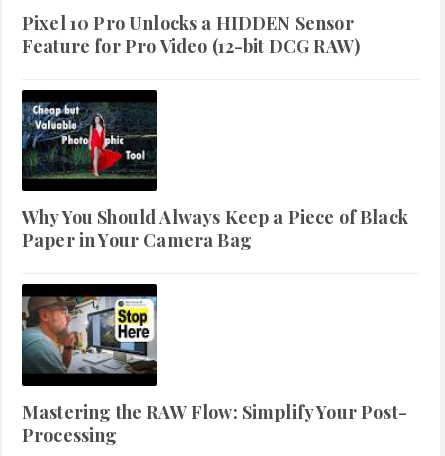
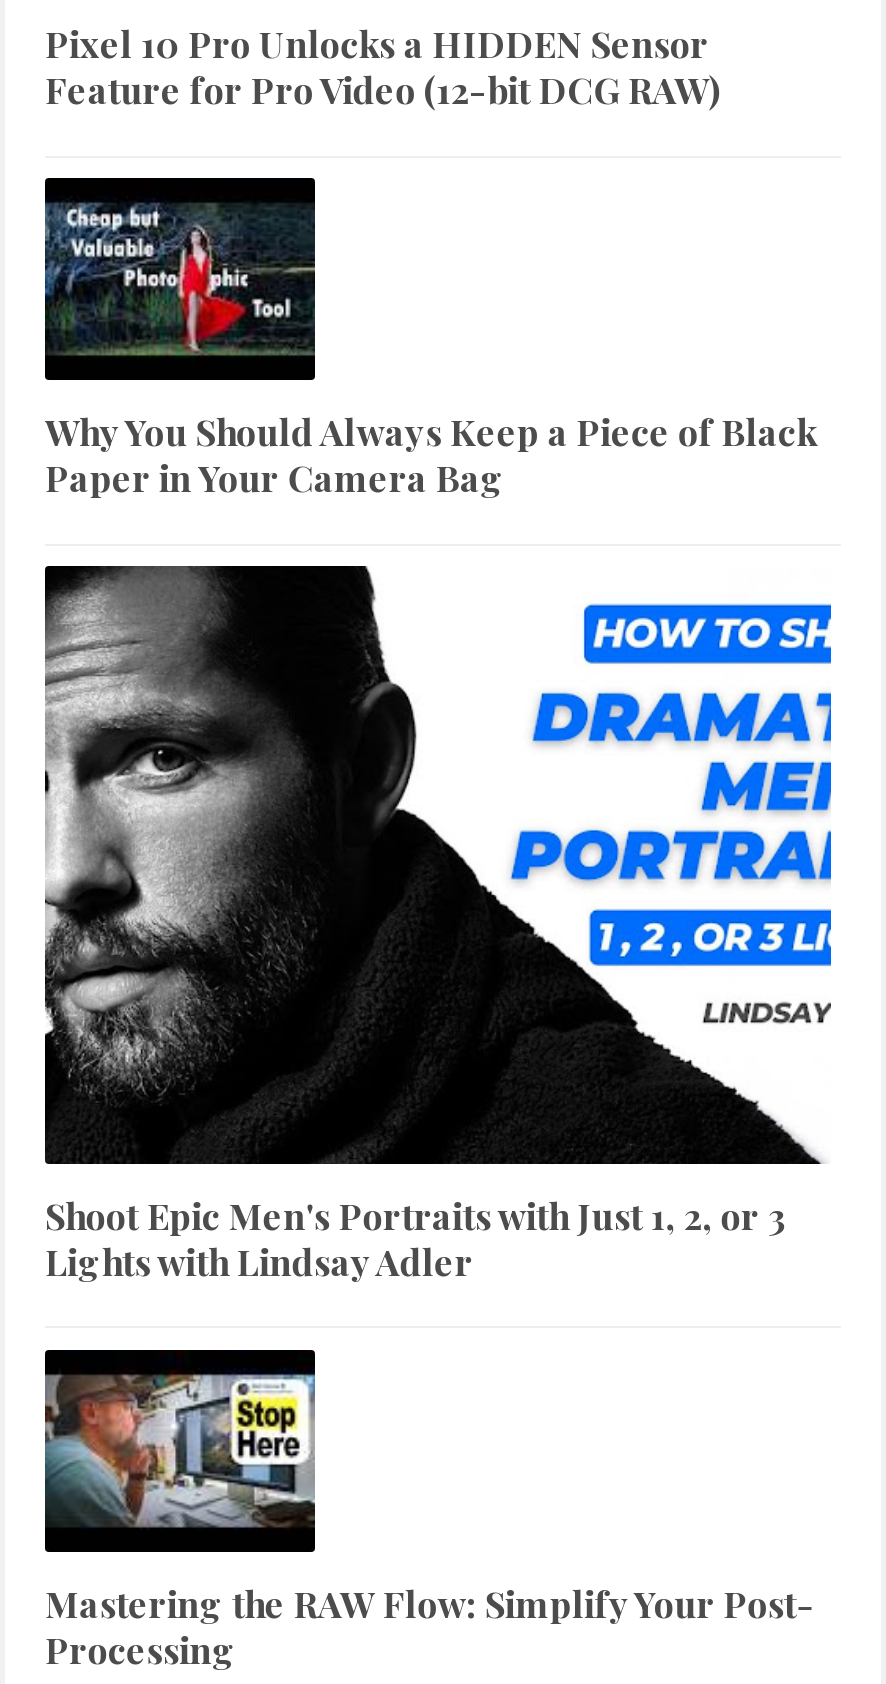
none -> [43,564,833,1286] [image] | Shoot Epic Men's Portraits with Just 1, 2, or 3 | Lights with Lindsay Adler

